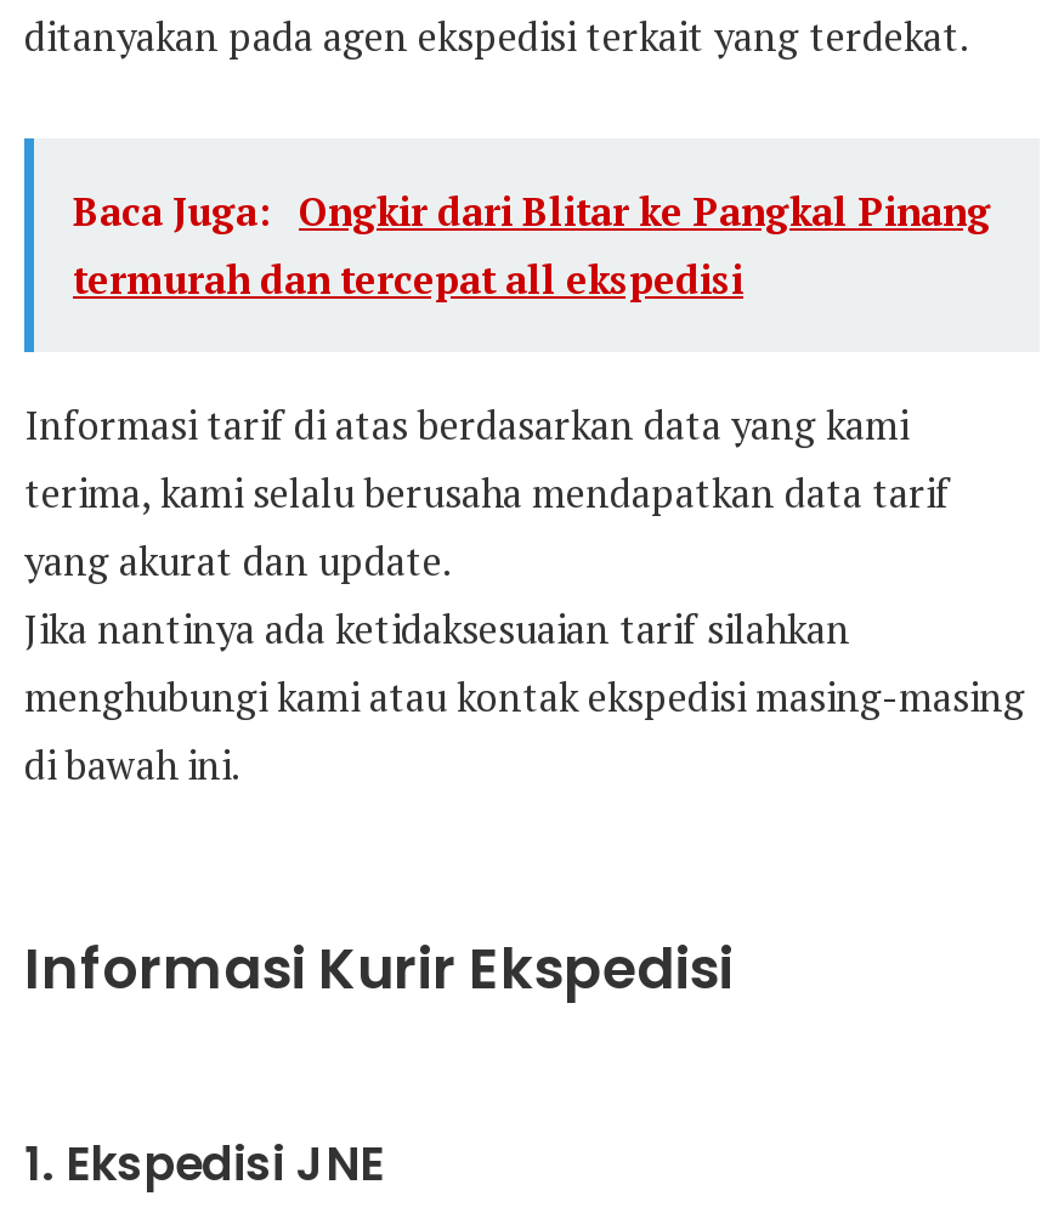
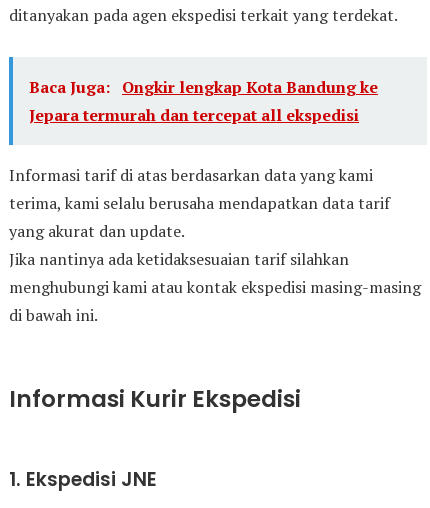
[73,185,991,306] Baca Juga: Ongkir dari Blitar ke Pangkal Pinang | termurah dan tercepat all ekspedisi -> [29,76,378,126] Baca Juga: Ongkir lengkap Kota Bandung ke | Jepara termurah dan tercepat all ekspedisi

